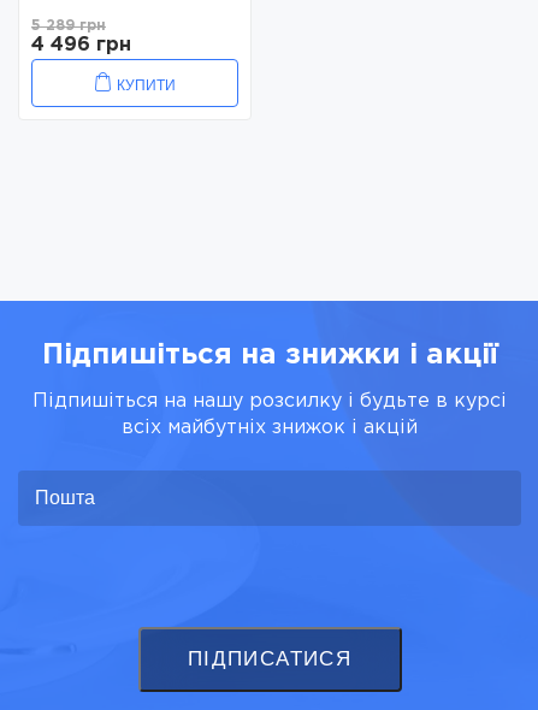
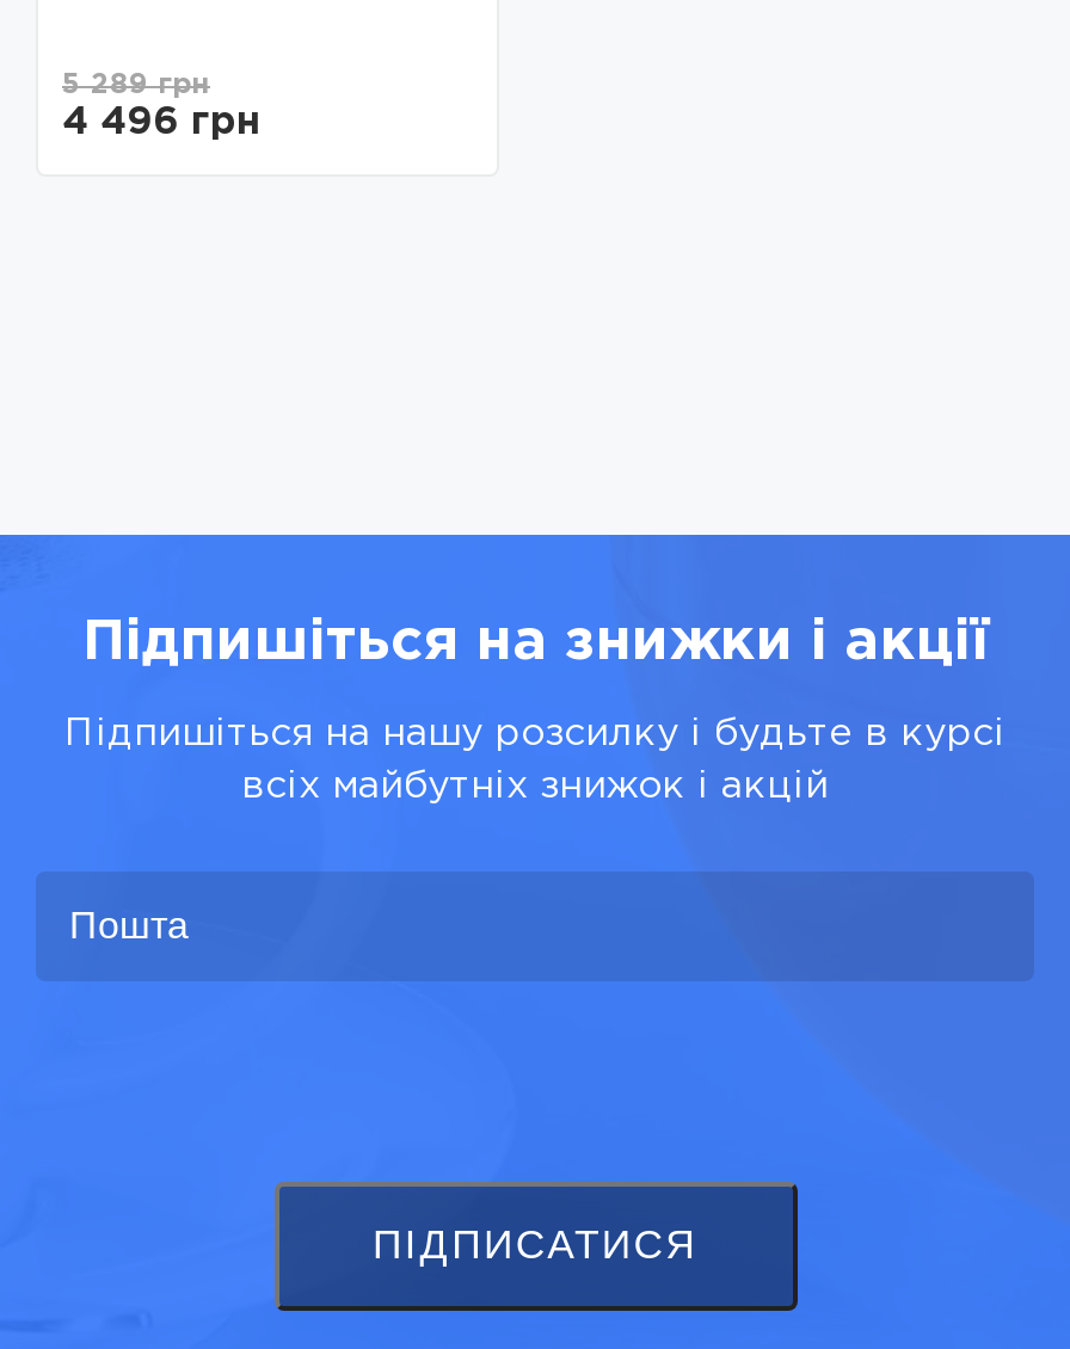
[116,77,175,94] КУПИТИ -> none

